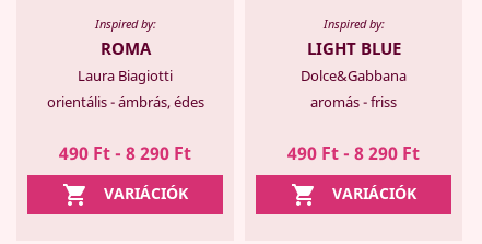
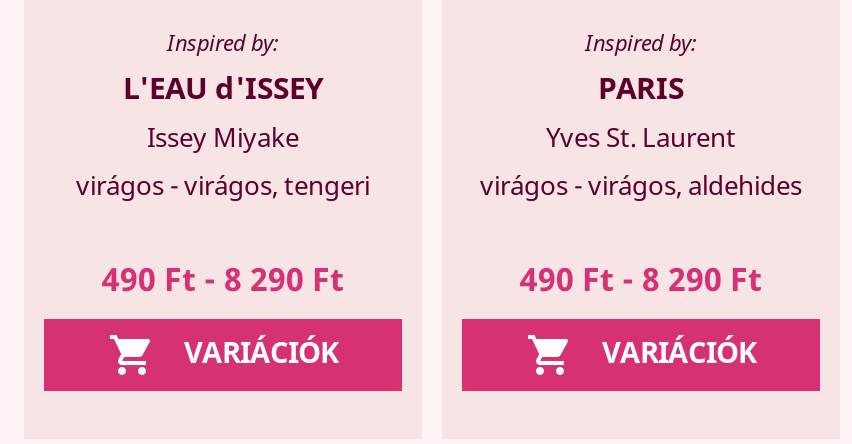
[46,37,204,111] ROMA | Laura Biagiotti | orientális - ámbrás, édes -> [76,67,370,203] L'EAU d'ISSEY | Issey Miyake | virágos - virágos, tengeri
[301,37,407,111] LIGHT BLUE | Dolce&Gabbana | aromás - friss -> [480,67,802,203] PARIS | Yves St. Laurent | virágos - virágos, aldehides

